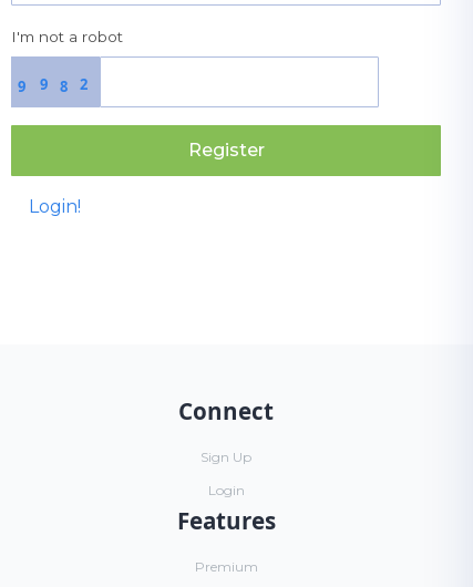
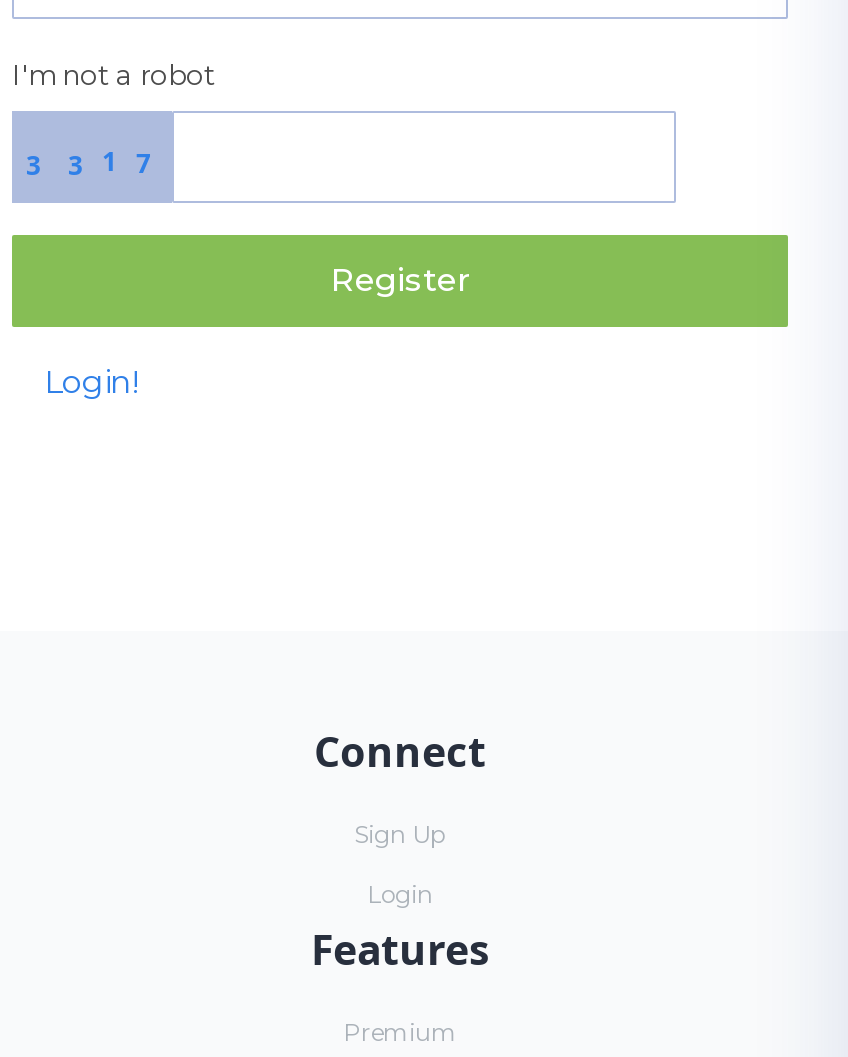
[18,74,88,96] 9 | 8 | 2 | 9 -> [26,143,150,183] 7 | 3 1 | 3

